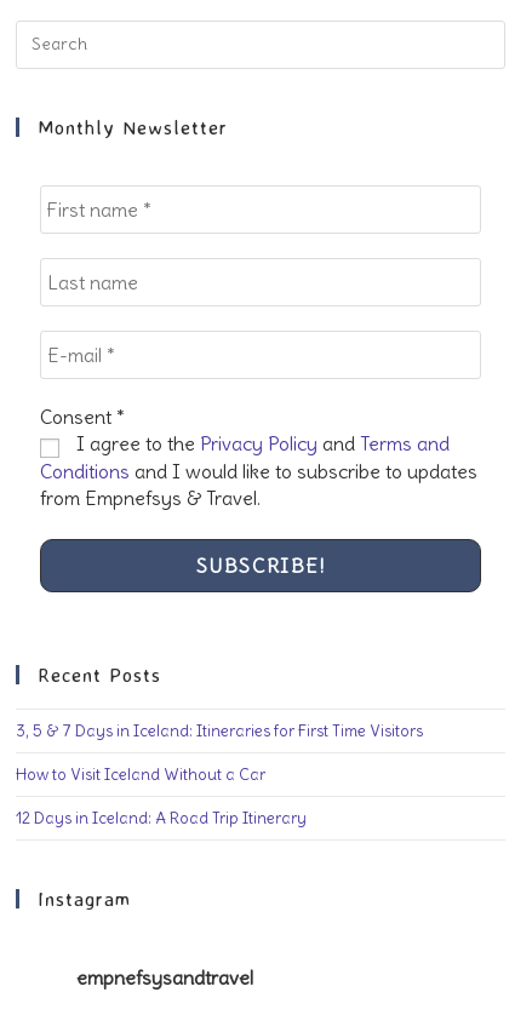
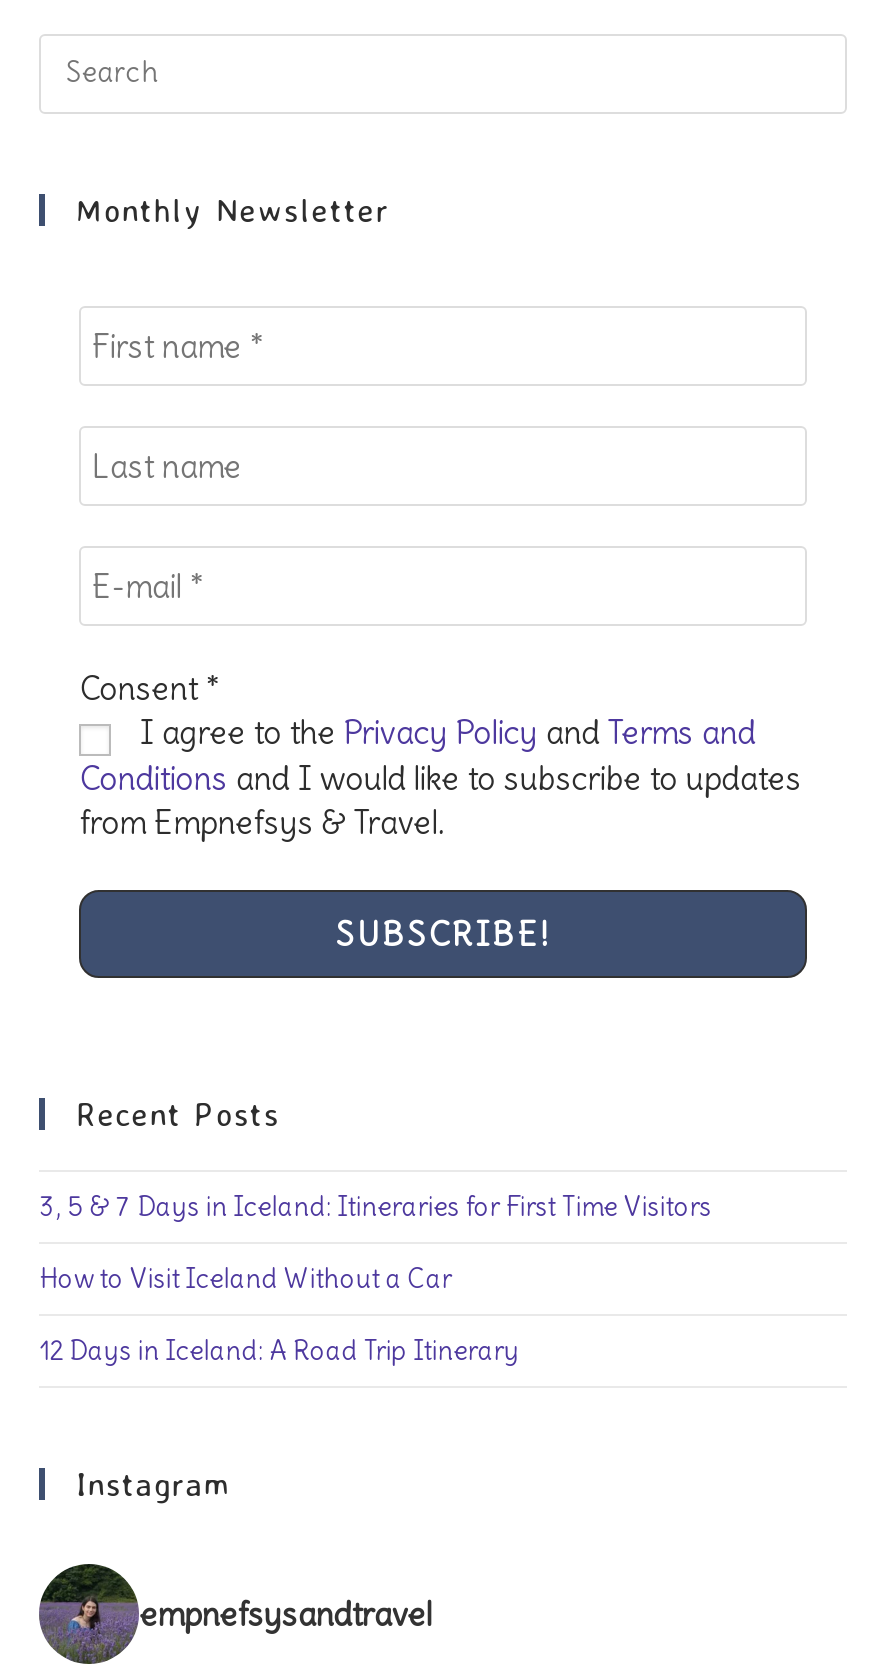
none -> [37,1562,135,1666] [image]

